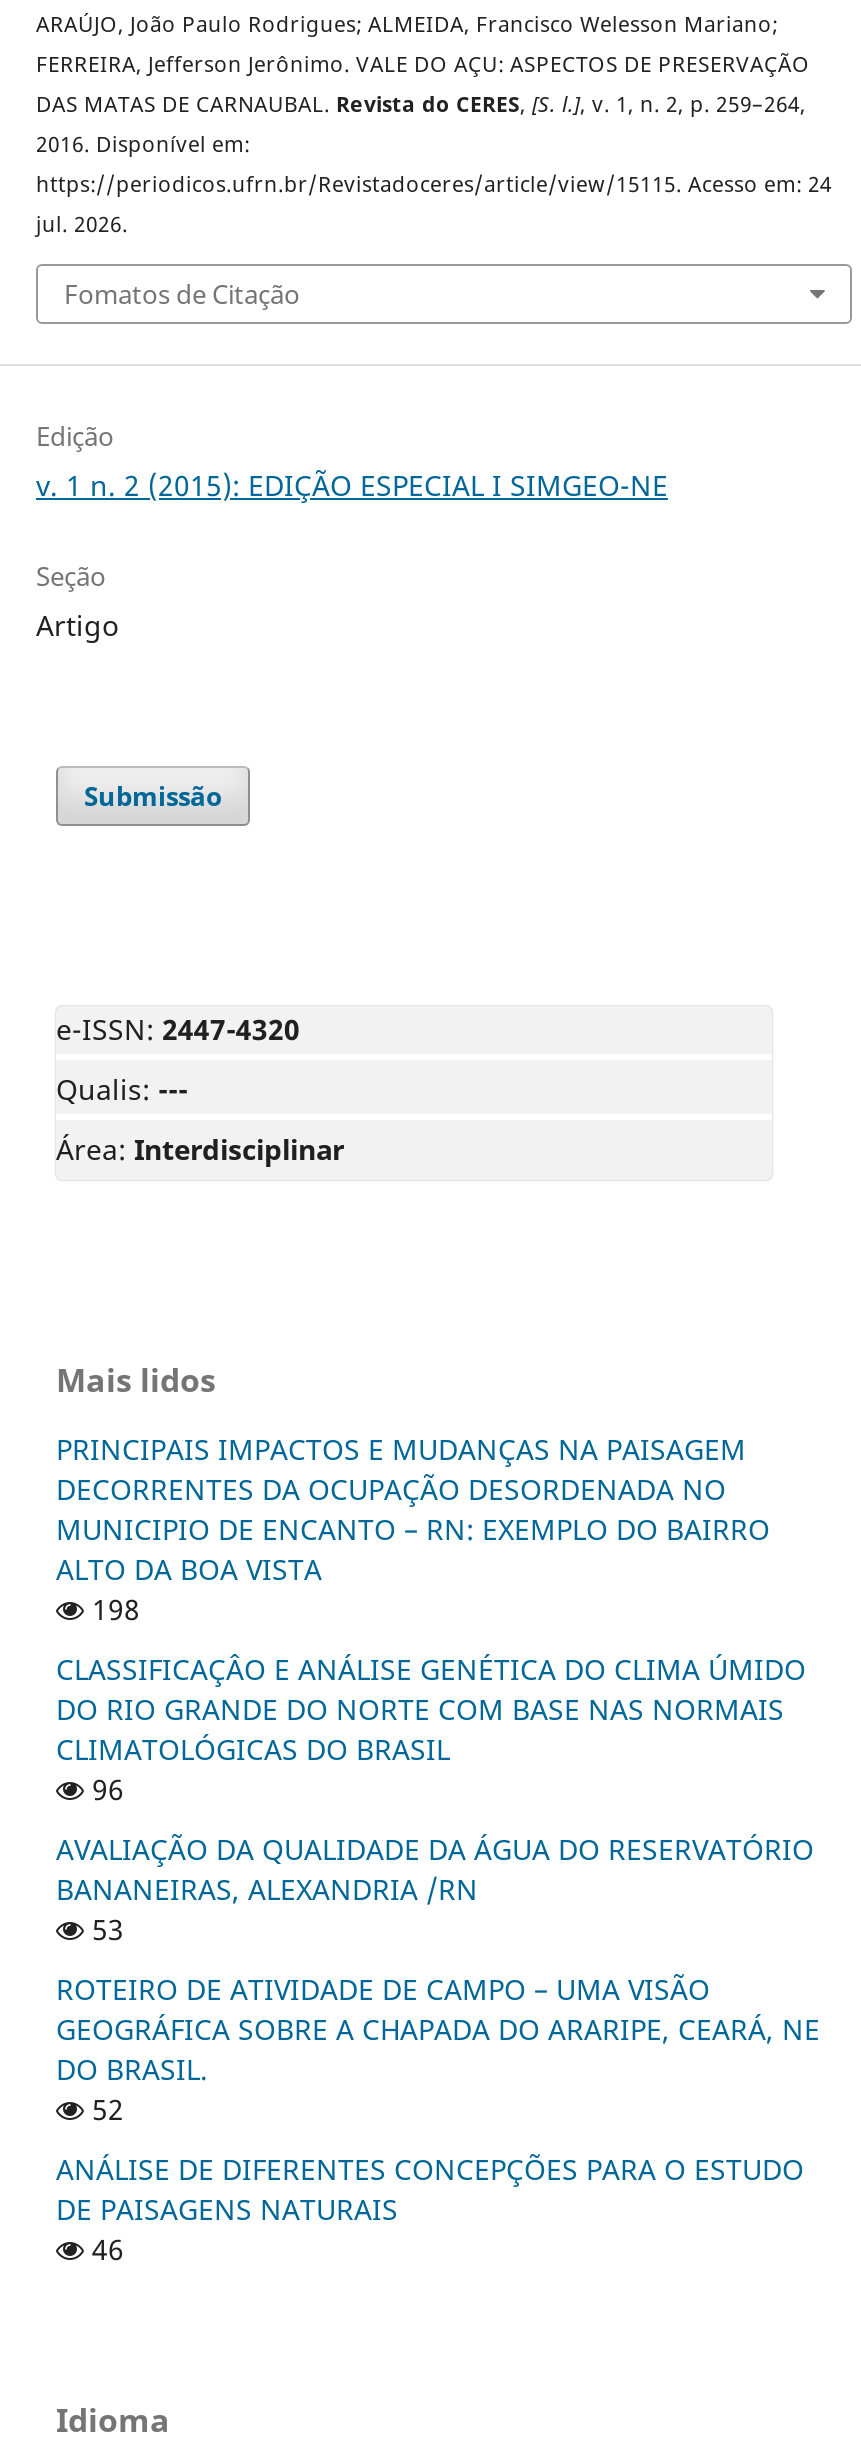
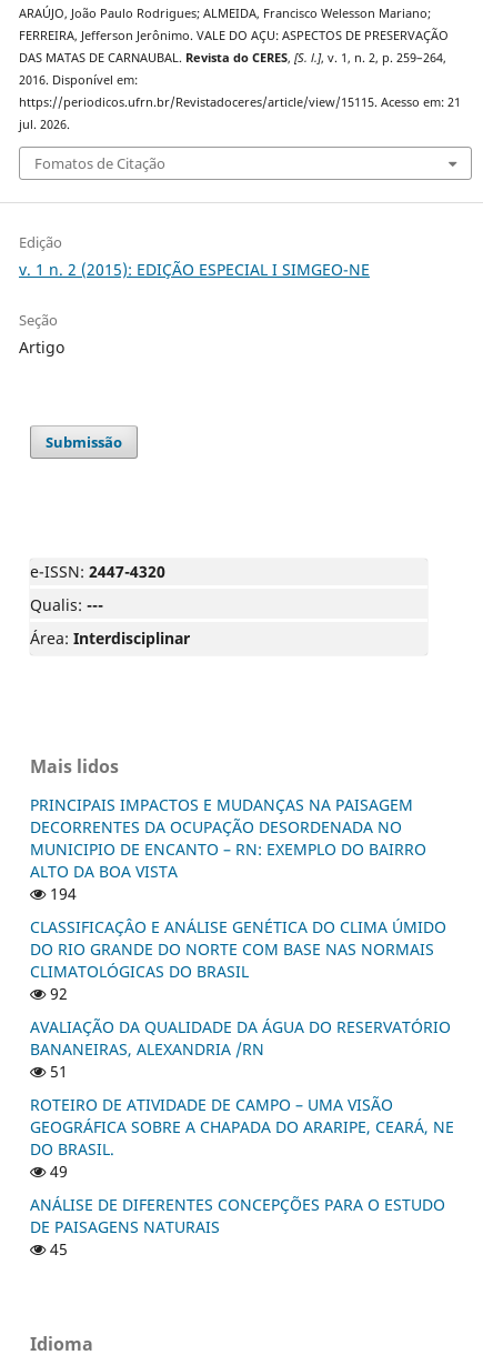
[36,170,832,198] https://periodicos.ufrn.br/Revistadoceres/article/view/15115. Acesso em: 24 -> [19,94,461,110] https://periodicos.ufrn.br/Revistadoceres/article/view/15115. Acesso em: 21
[84,1591,140,1629] 198 -> [46,883,77,905] 194
[84,1771,124,1809] 96 -> [46,983,68,1004] 92
[84,1911,124,1949] 53 -> [46,1061,68,1082] 51
[84,2091,124,2129] 52 -> [46,1161,68,1182] 49
[84,2231,124,2269] 46 -> [46,1239,68,1260] 45

